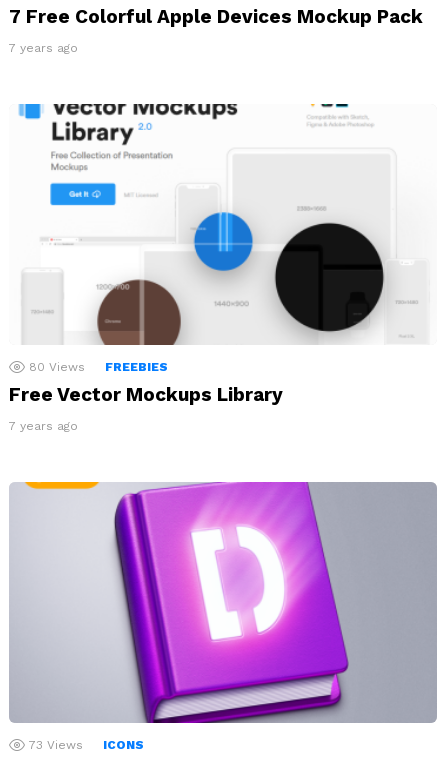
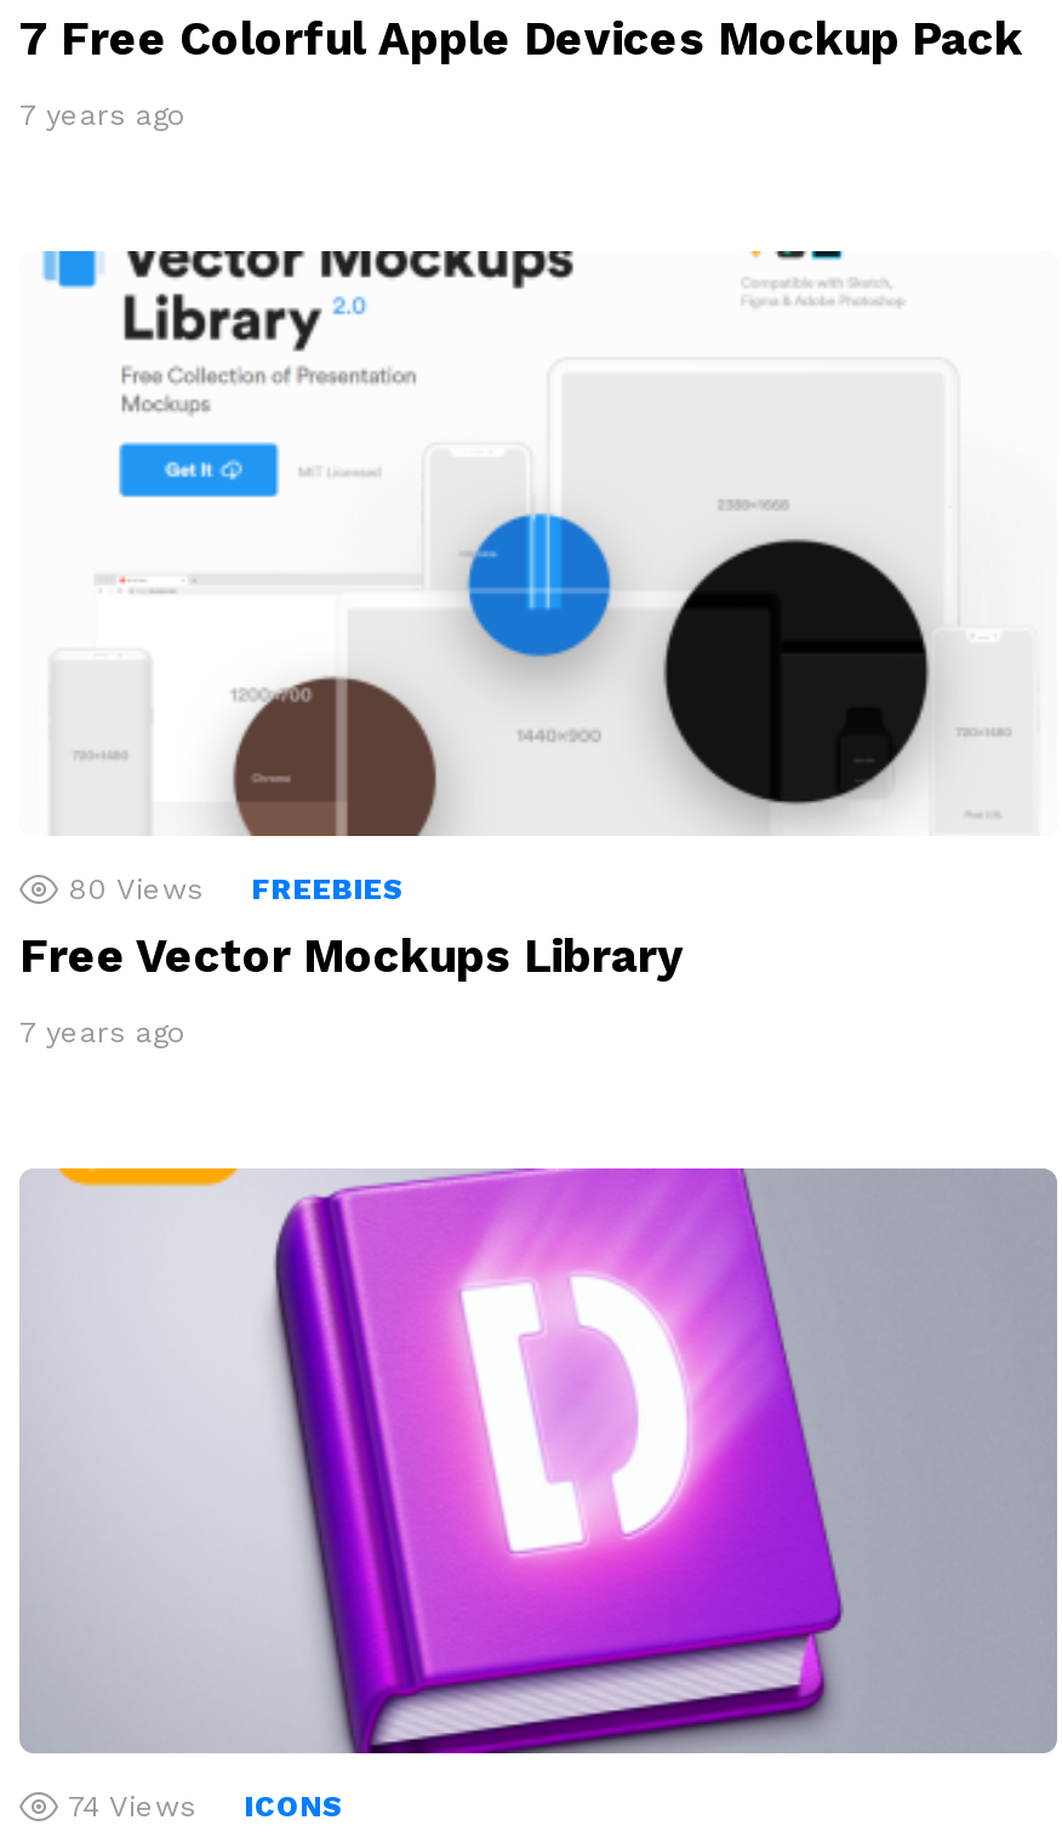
[29,738,144,752] 73 Views ICONS -> [68,1789,344,1823] 74 Views ICONS

